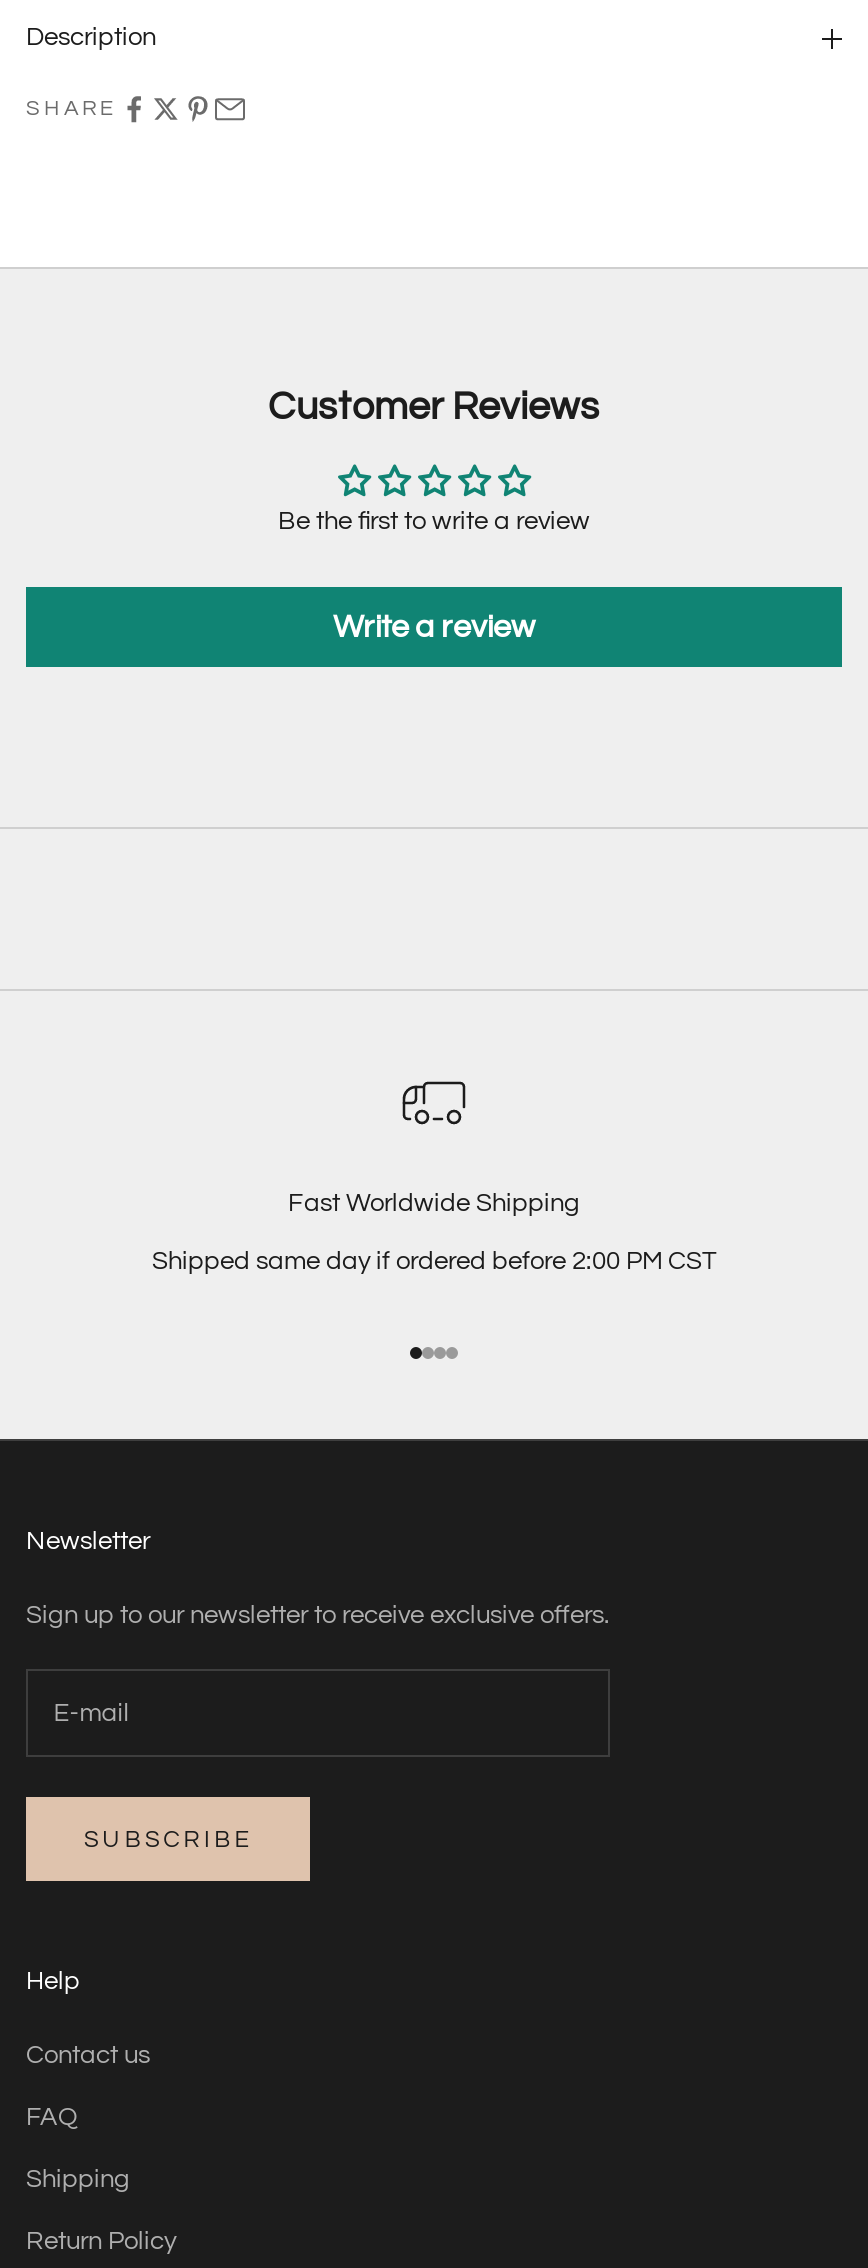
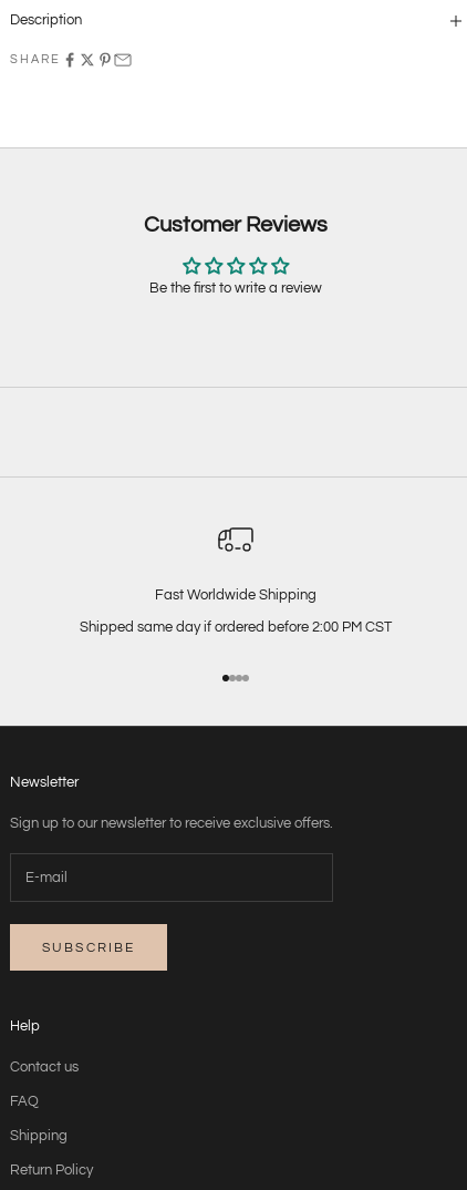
[333,612,535,644] Write a review -> none

